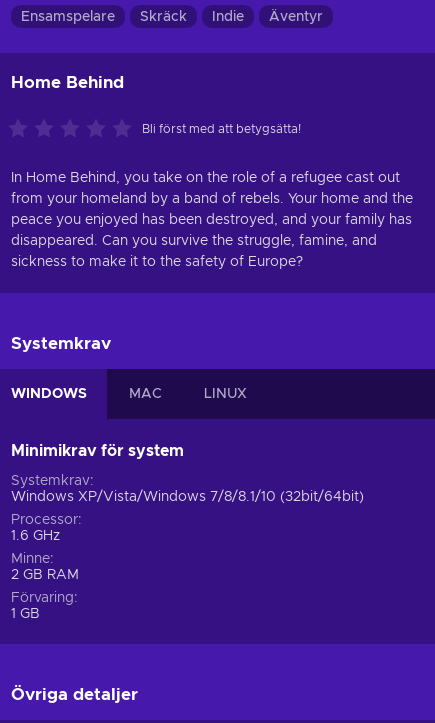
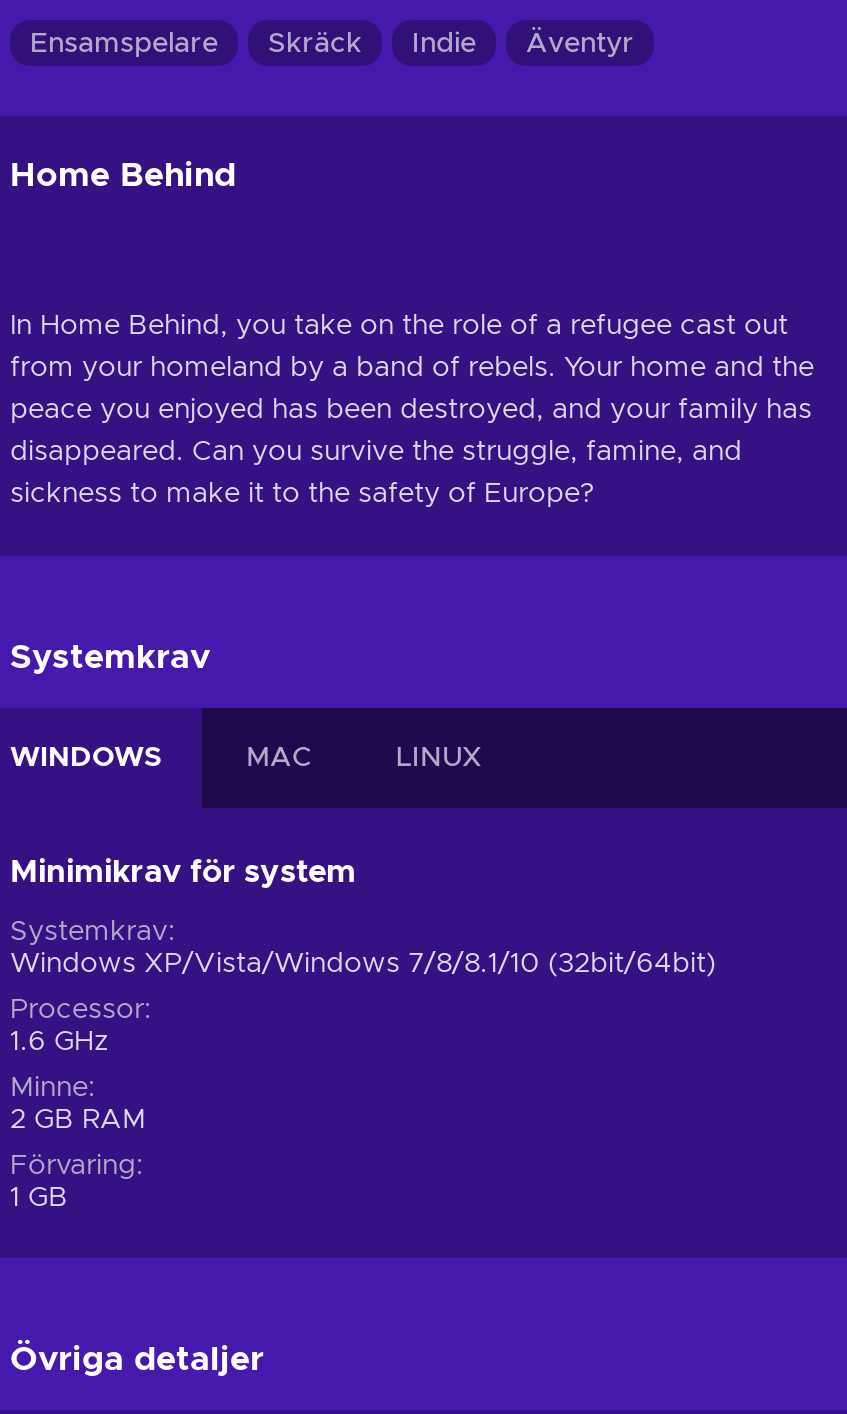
[142,123,301,135] Bli först med att betygsätta! -> none

